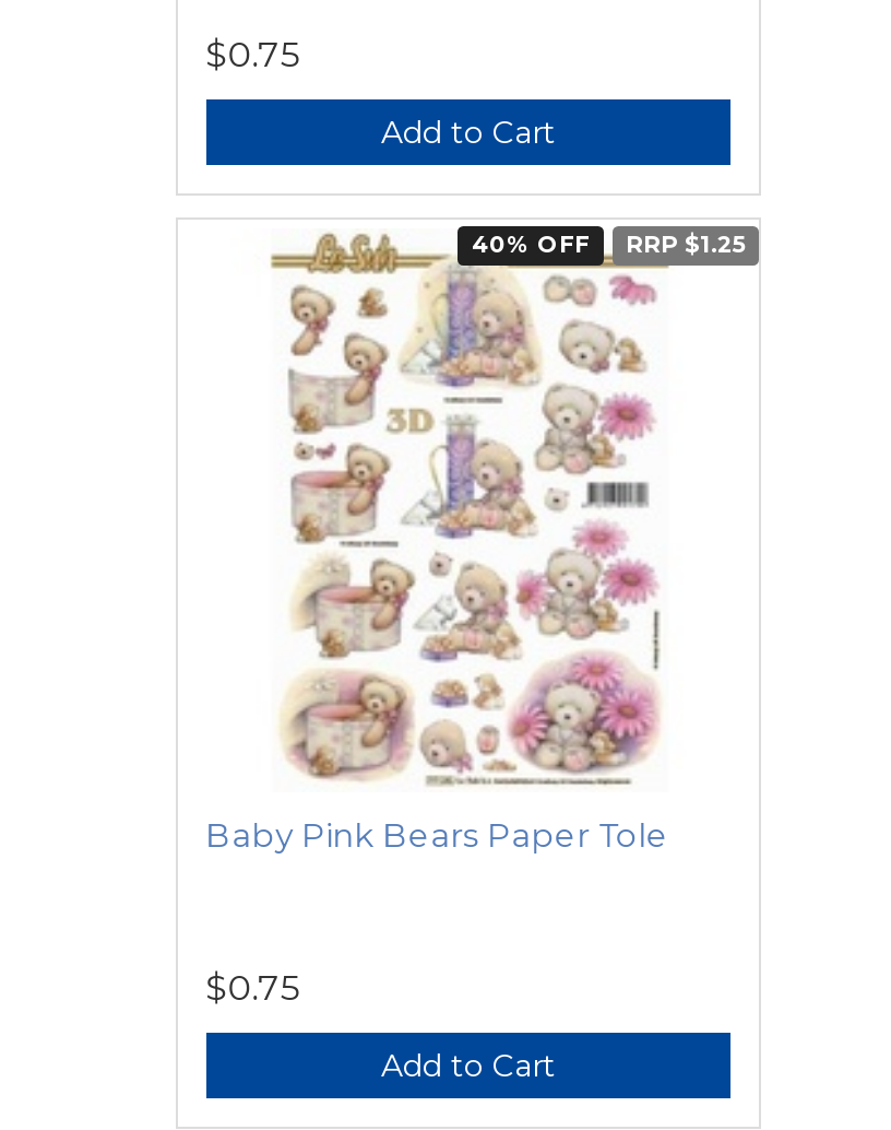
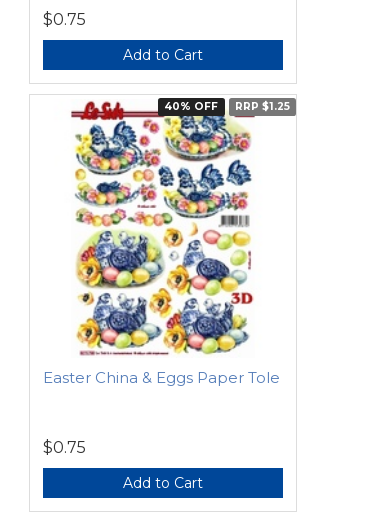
[206,232,669,856] [image] | Baby Pink Bears Paper Tole -> [43,101,280,387] [image] | Easter China & Eggs Paper Tole

